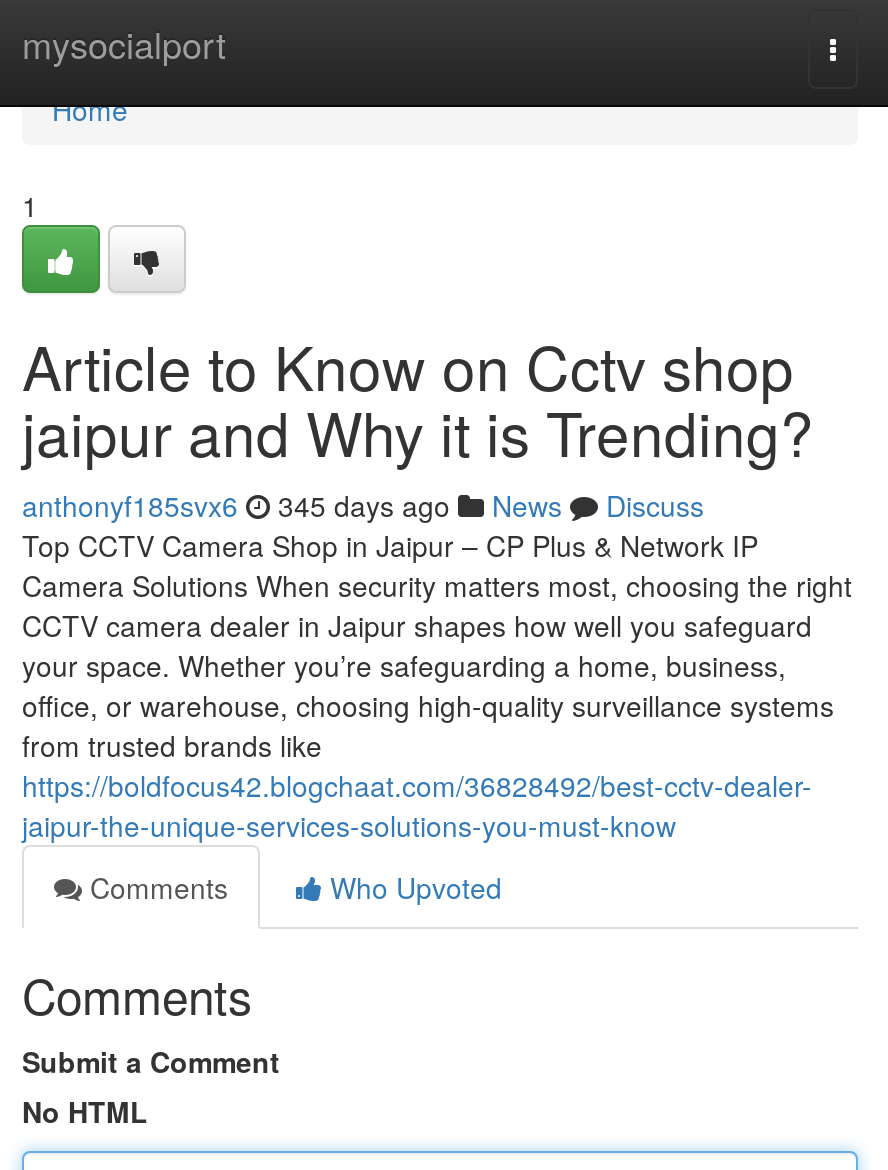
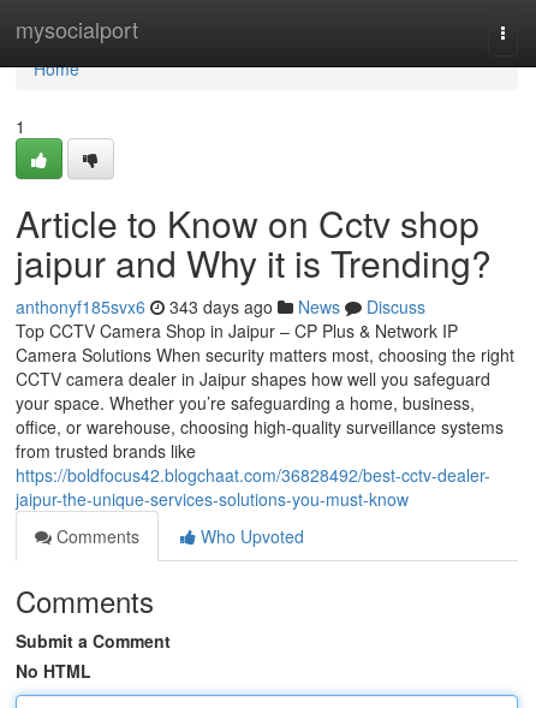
[22,485,704,525] anthonyf185svx6 345 days ago News Discuss -> [16,294,425,319] anthonyf185svx6 343 days ago News Discuss

